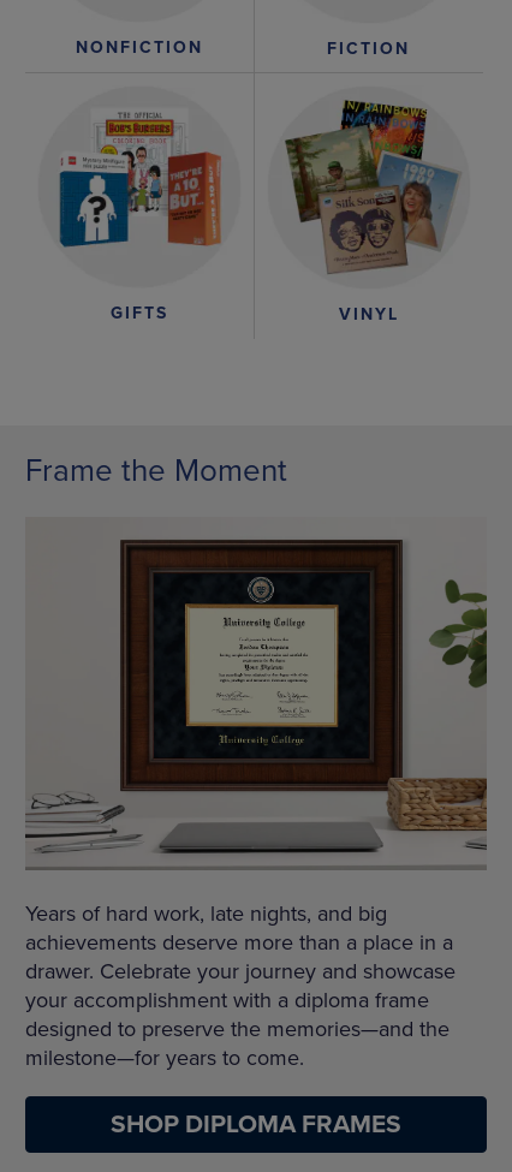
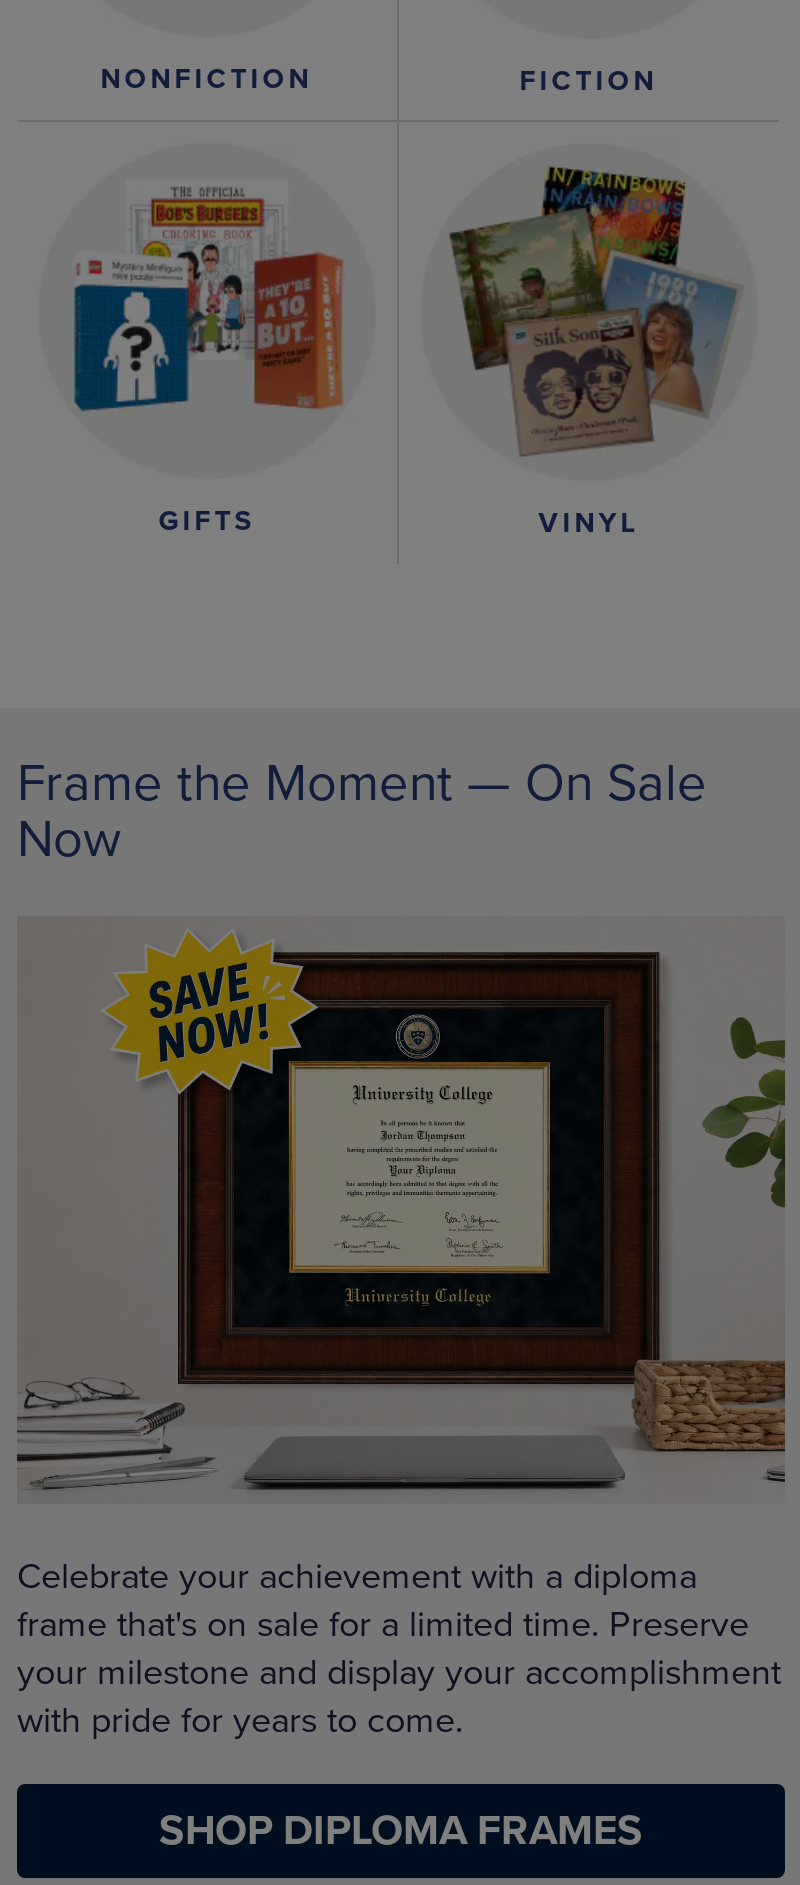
[25,452,287,489] Frame the Moment -> [17,752,707,870] Frame the Moment — On Sale | Now
[25,537,488,1072] [image] | Years of hard work, late nights, and big | achievements deserve more than a place in a | drawer. Celebrate your journey and showcase | your accomplishment with a diploma frame | designed to preserve the memories—and the | milestone—for years to come. -> [17,896,787,1741] [image] | Celebrate your achievement with a diploma | frame that's on sale for a limited time. Preserve | your milestone and display your accomplishment | with pride for years to come.

